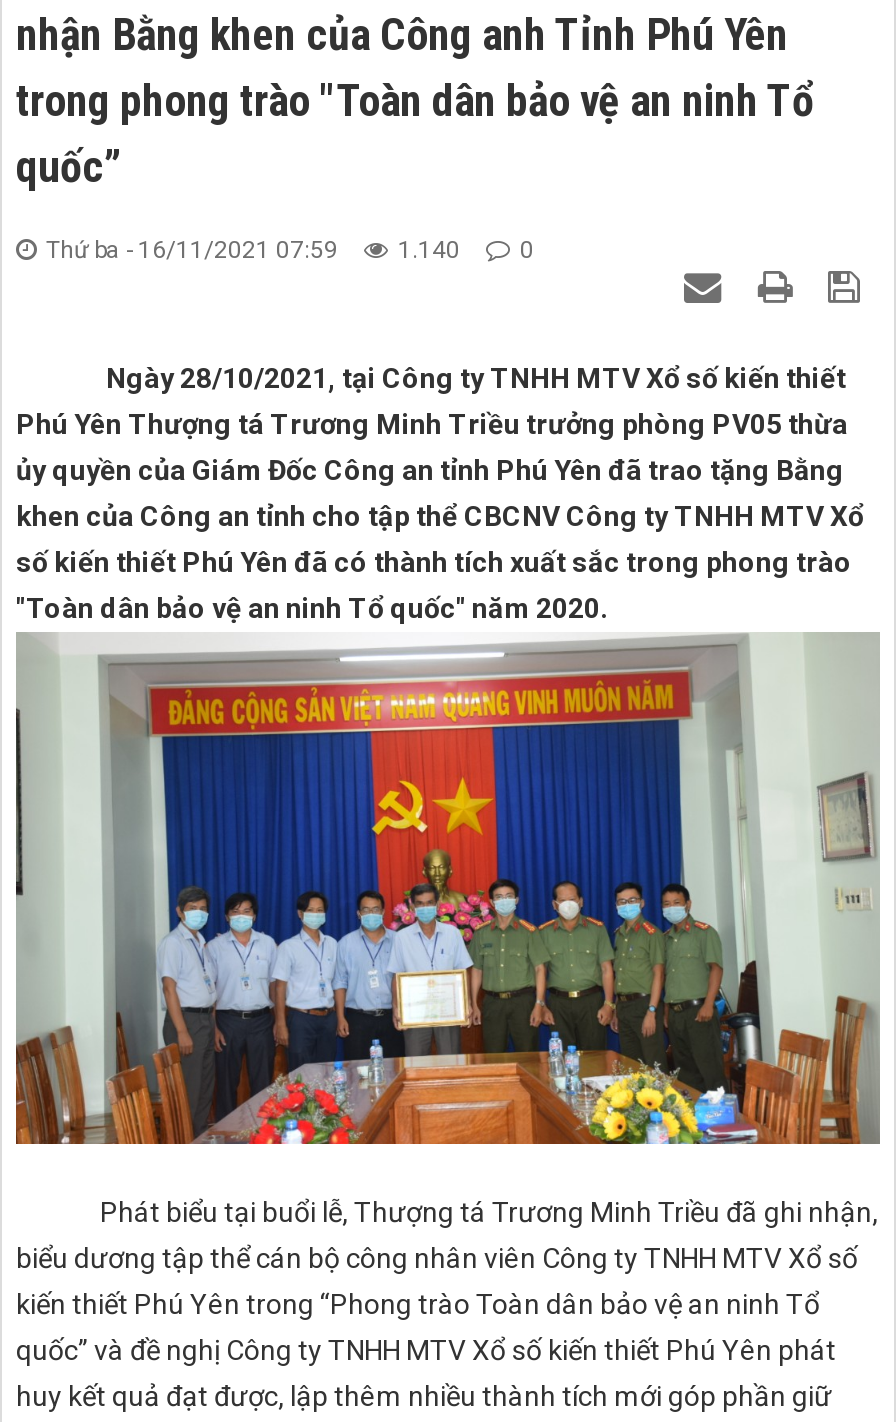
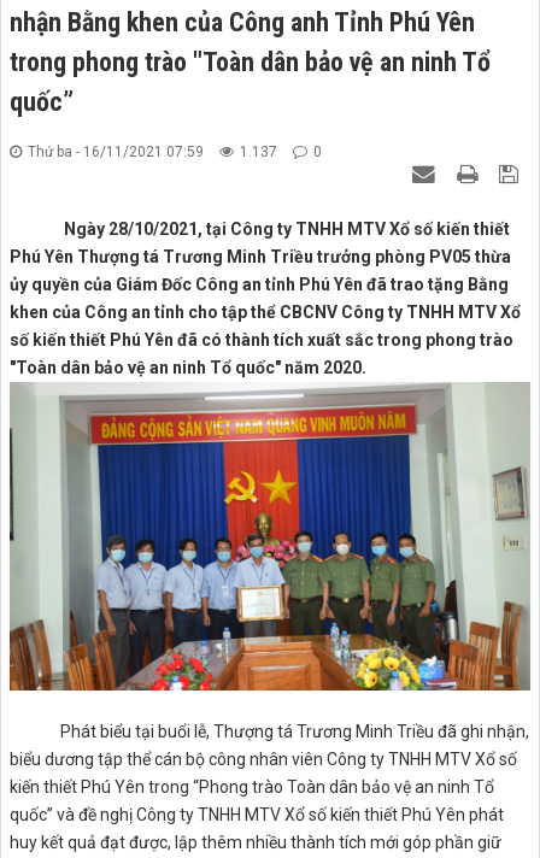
[398,236,460,264] 1.140 -> [240,143,277,160] 1.137

